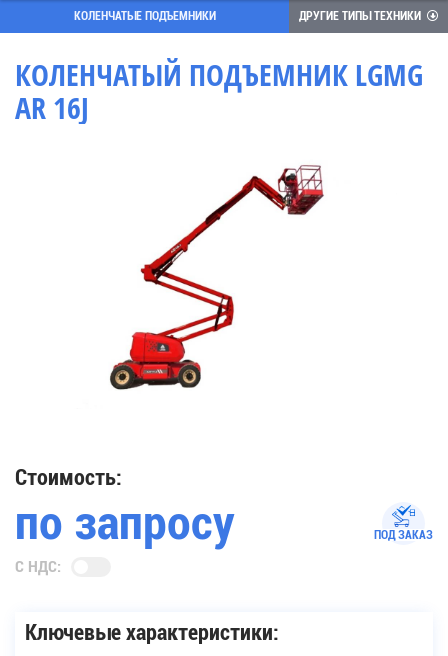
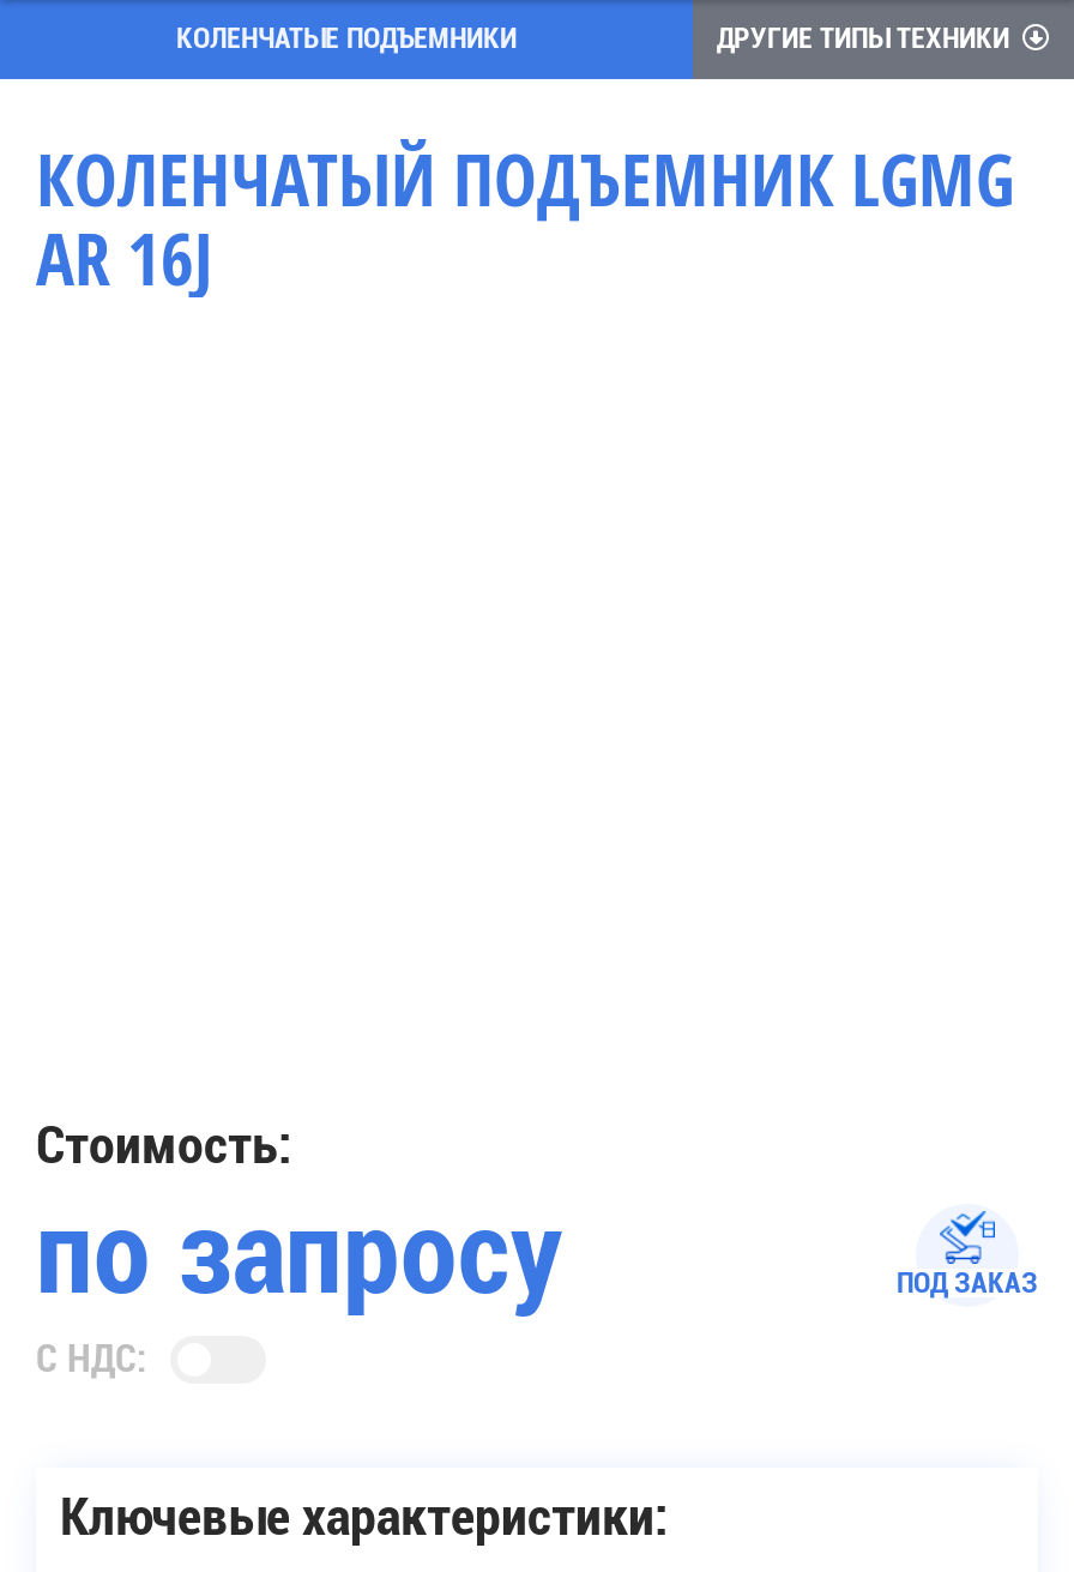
[109,164,325,391] [image] -> none

